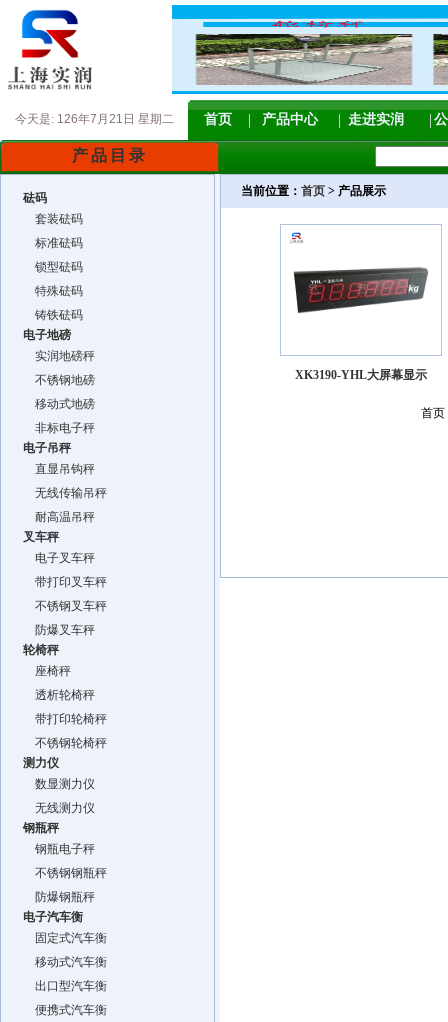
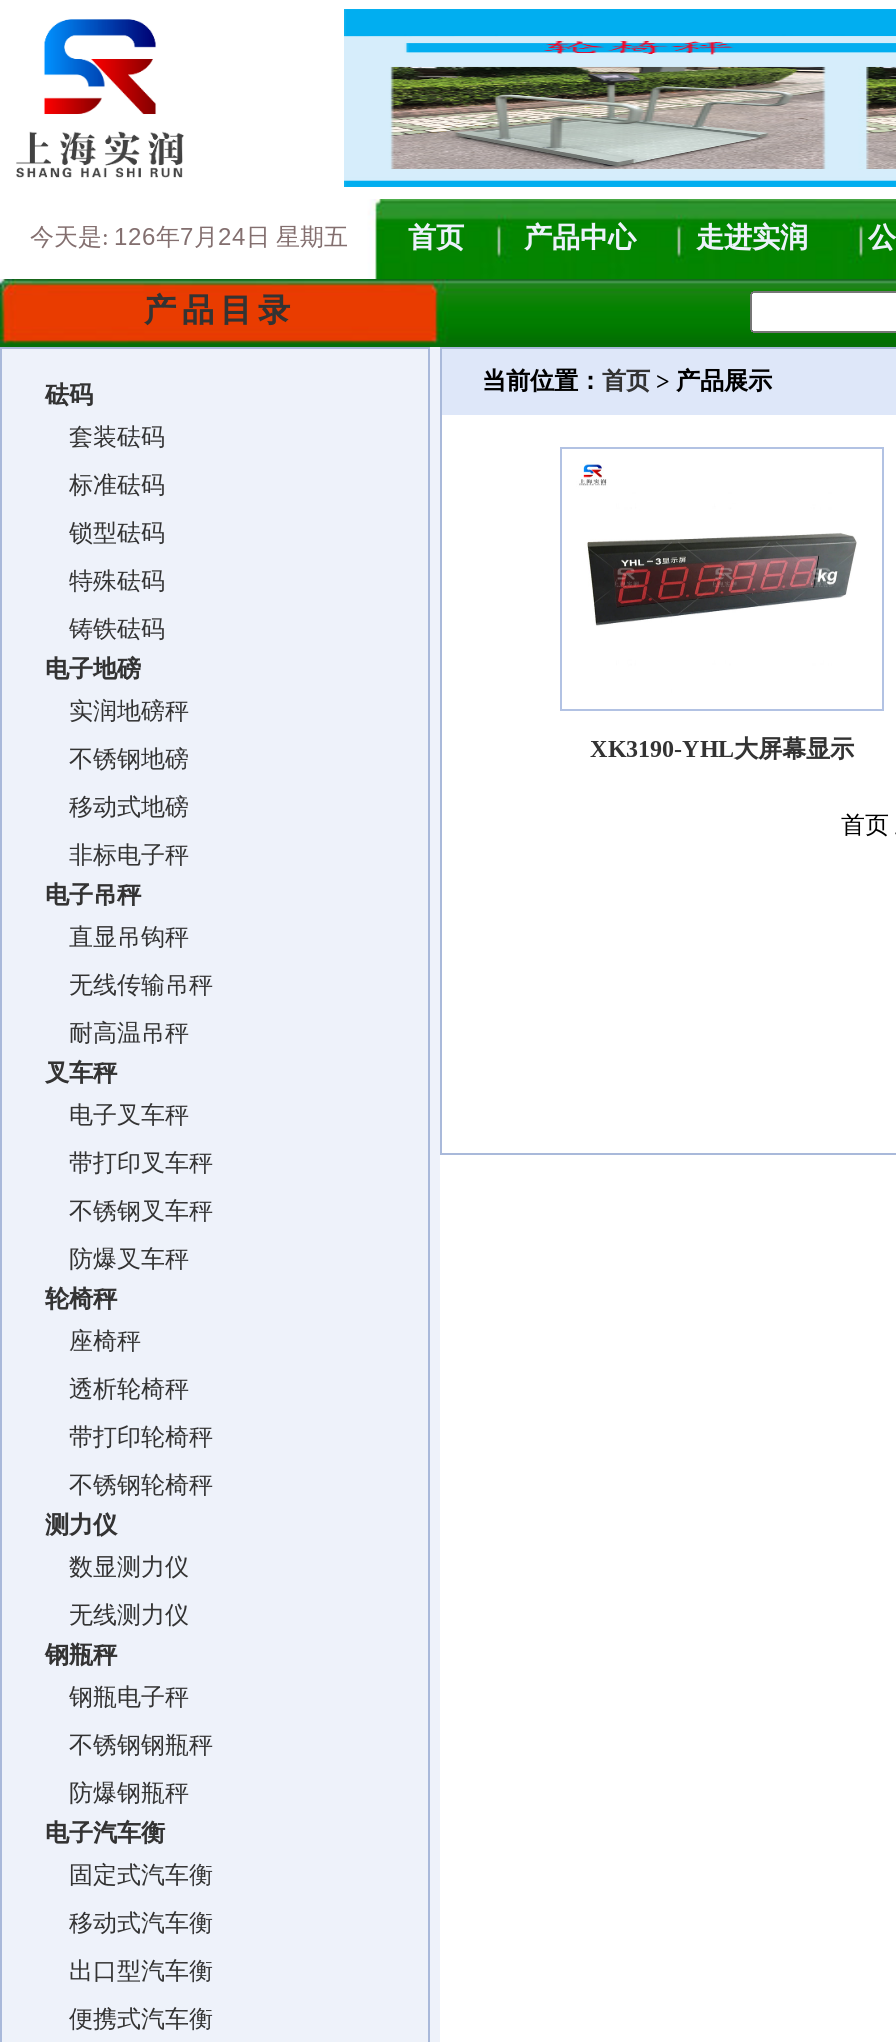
[15,112,174,126] 今天是: 126年7月21日 星期二 -> [30,223,348,251] 今天是: 126年7月24日 星期五

